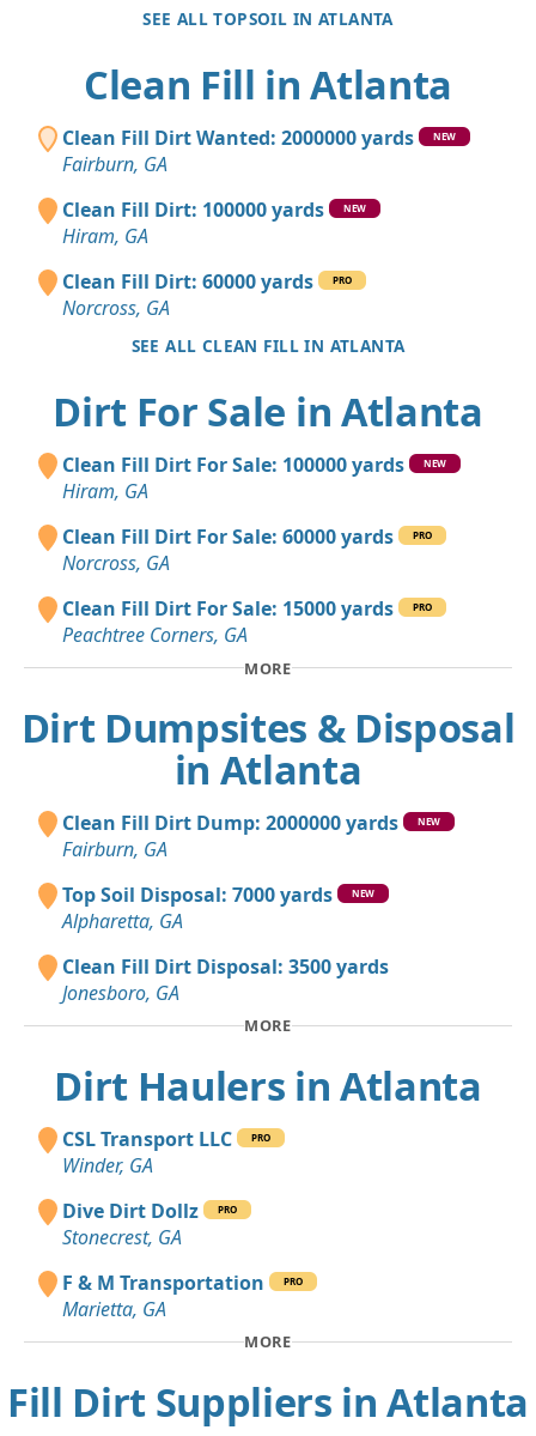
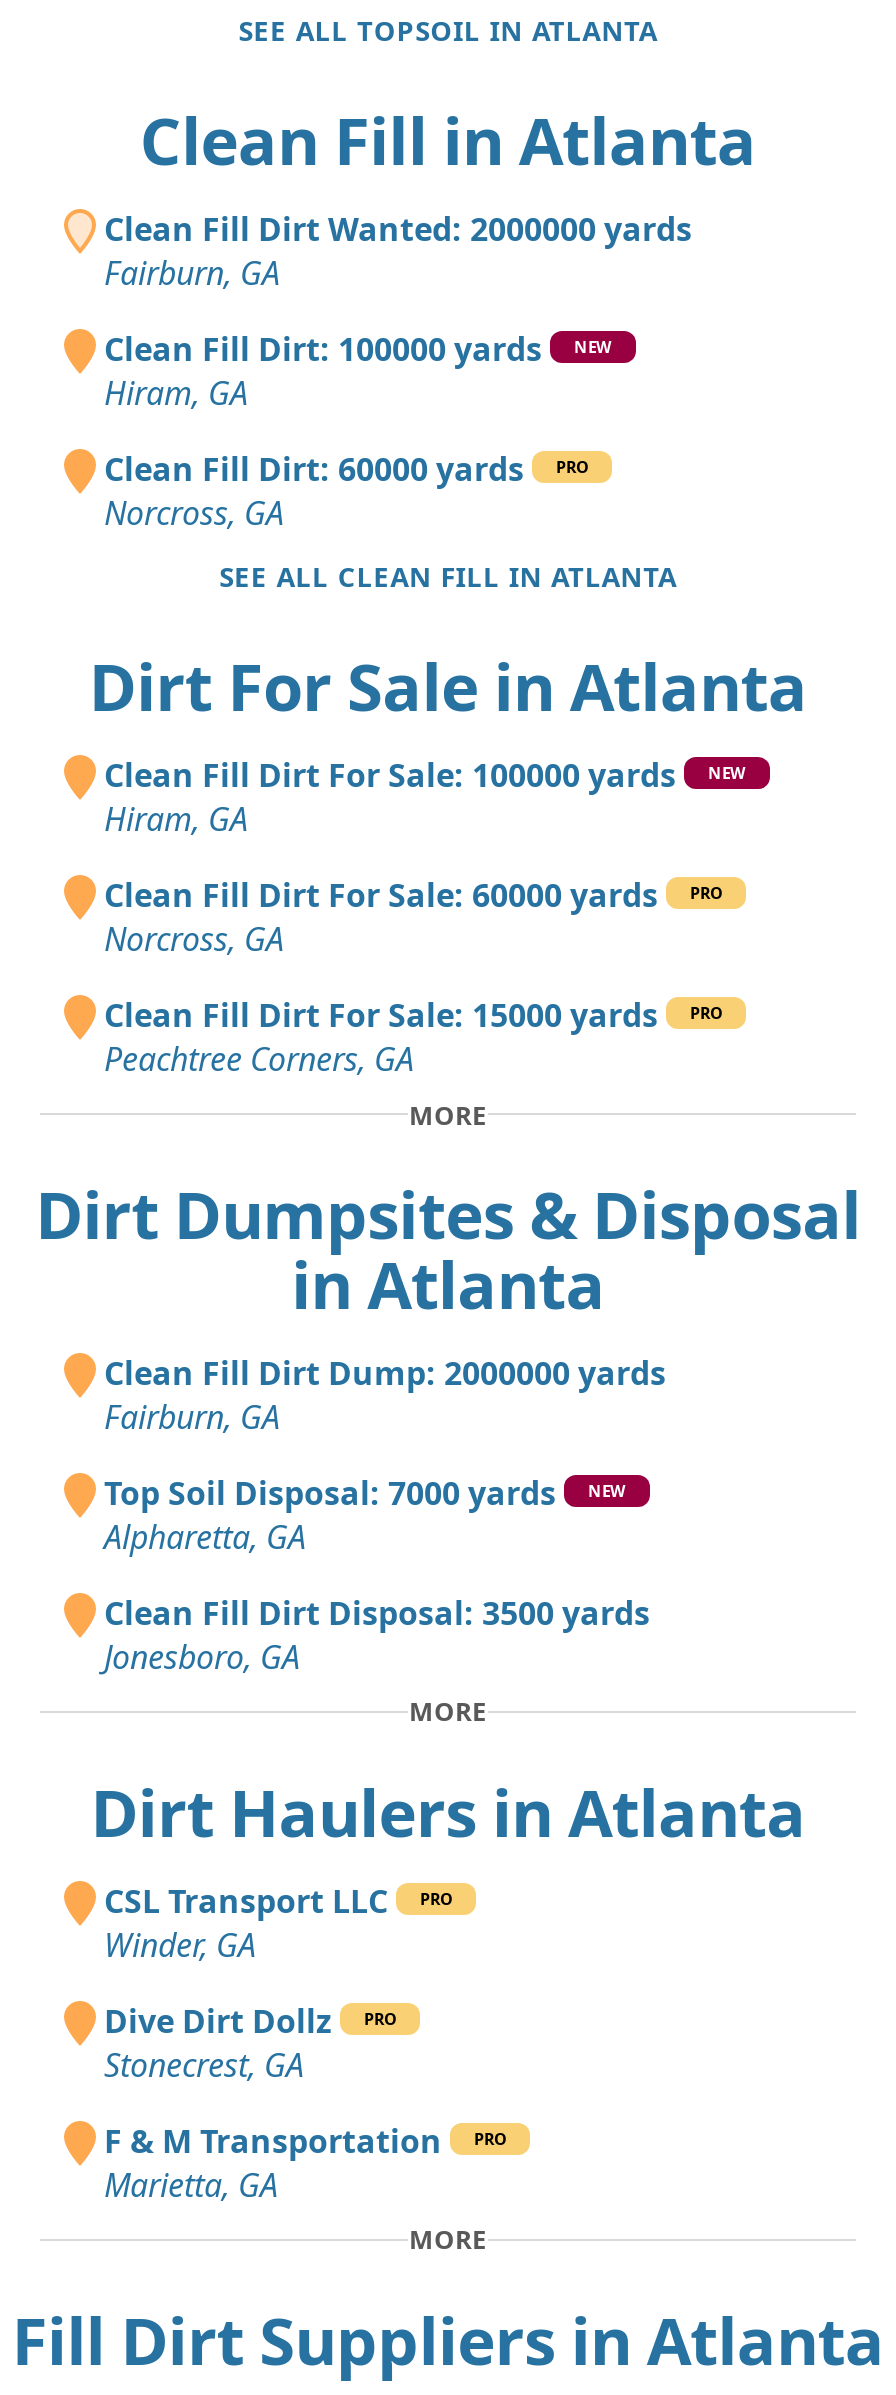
[433,130,456,143] NEW -> none
[418,814,440,828] NEW -> none

